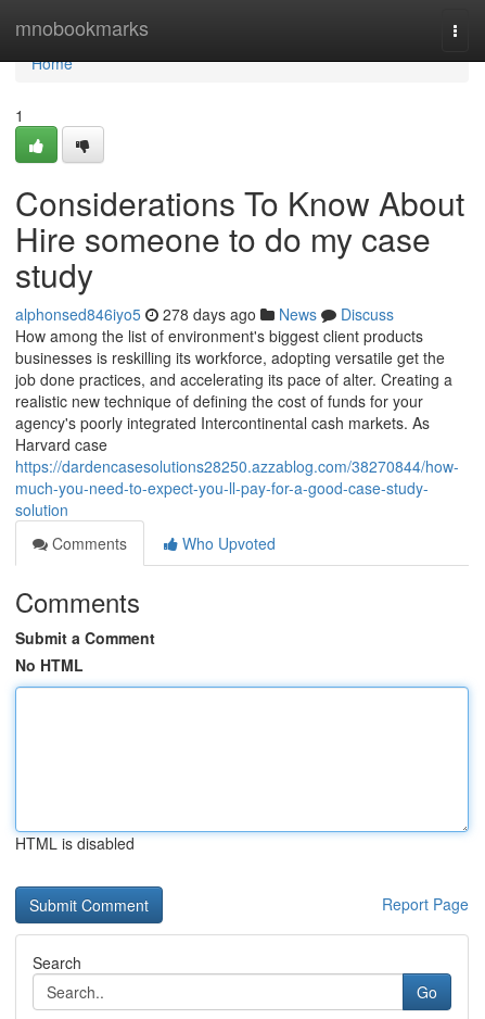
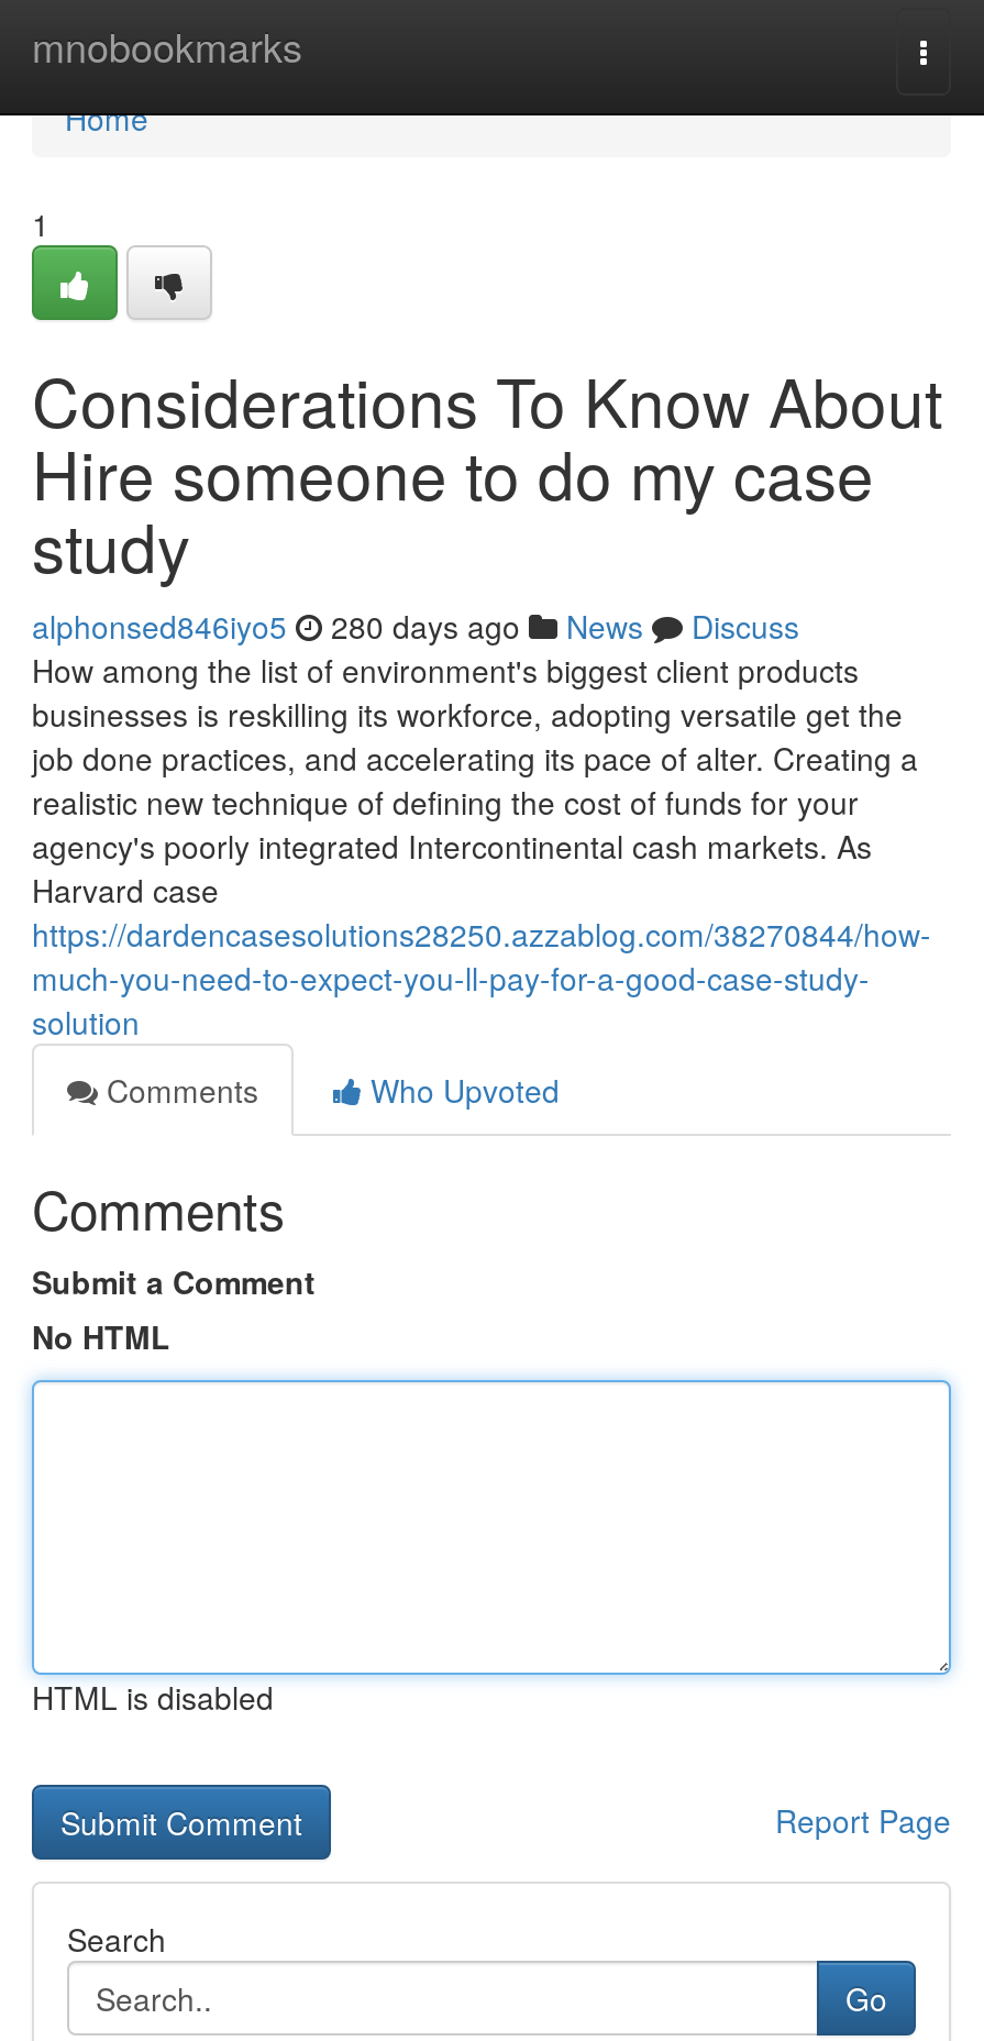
[15,303,394,325] alphonsed846iyo5 278 days ago News Discuss -> [32,604,799,648] alphonsed846iyo5 280 days ago News Discuss

